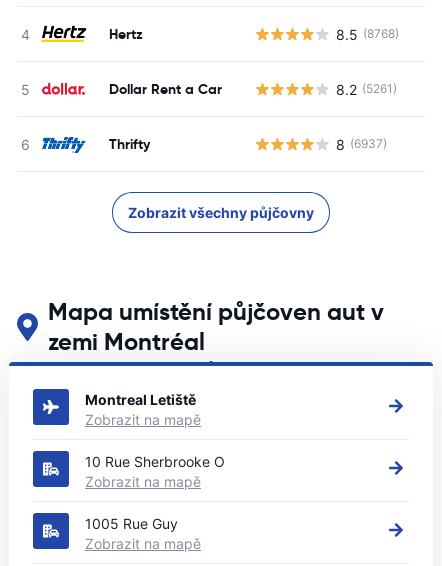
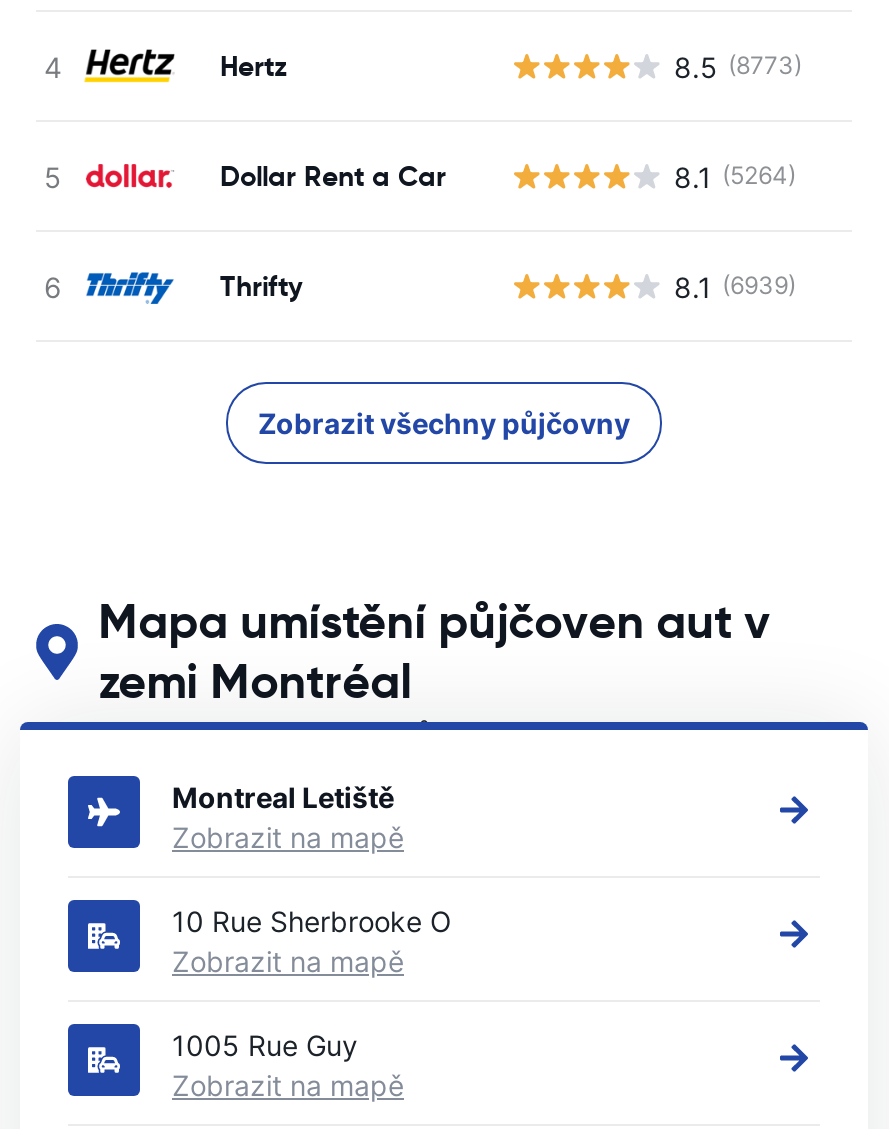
[336,25,399,42] 8.5 (8768) -> [674,49,802,83] 8.5 (8773)
[336,80,397,97] 8.2 (5261) -> [674,159,796,193] 8.1 (5264)
[336,135,387,152] 8 (6937) -> [674,269,796,303] 8.1 (6939)

